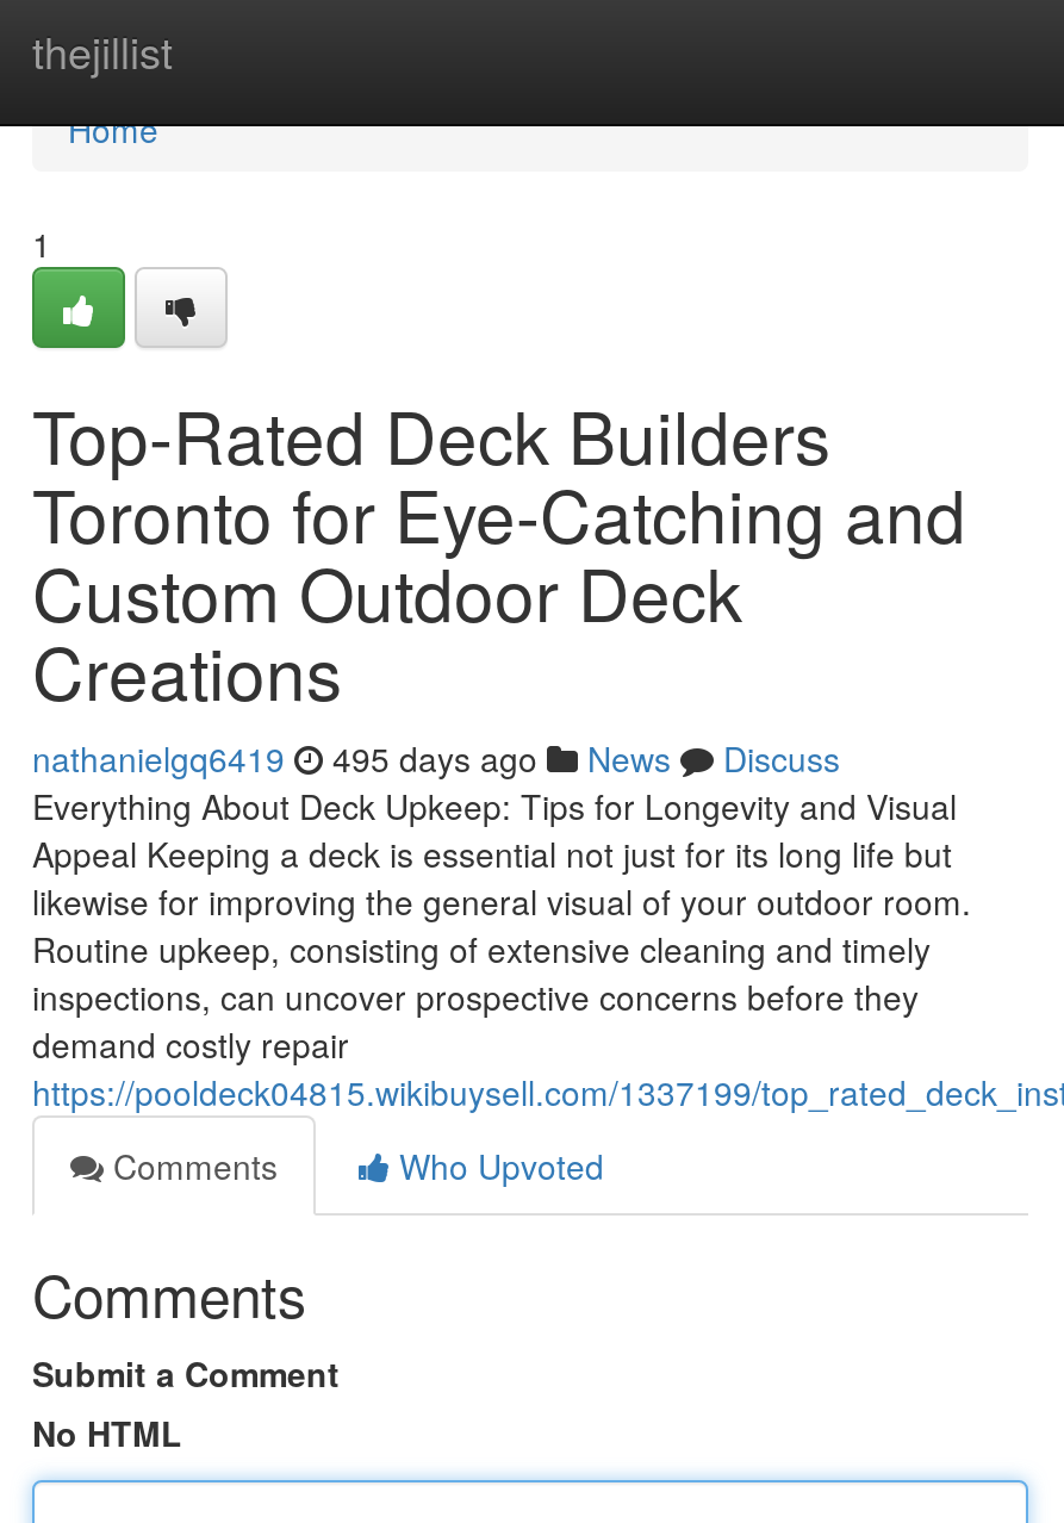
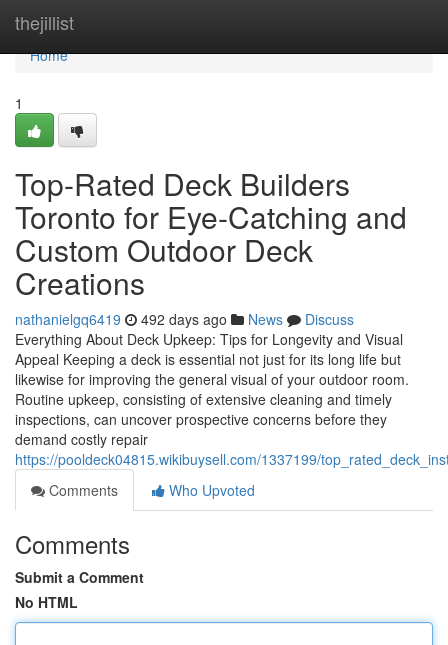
[32,734,840,782] nathanielgq6419 495 days ago News Discuss -> [15,309,354,329] nathanielgq6419 492 days ago News Discuss

